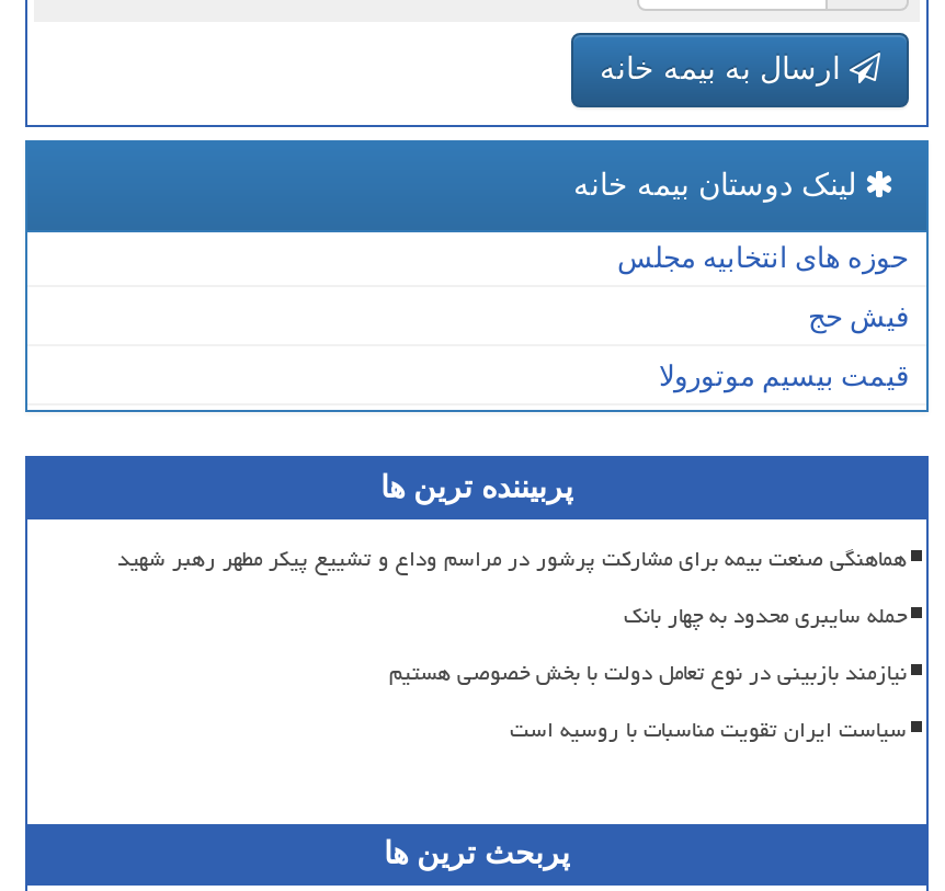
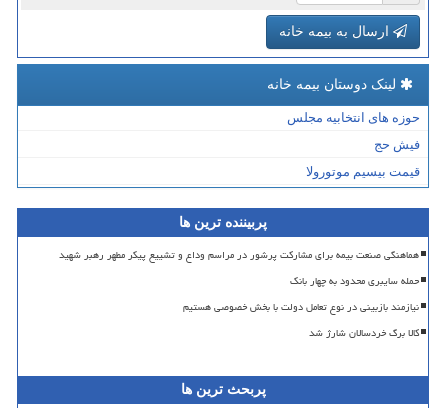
[510,709,907,752] سیاست ایران تقویت مناسبات با روسیه است -> [309,323,419,343] کالا برگ خردسالان شارژ شد

